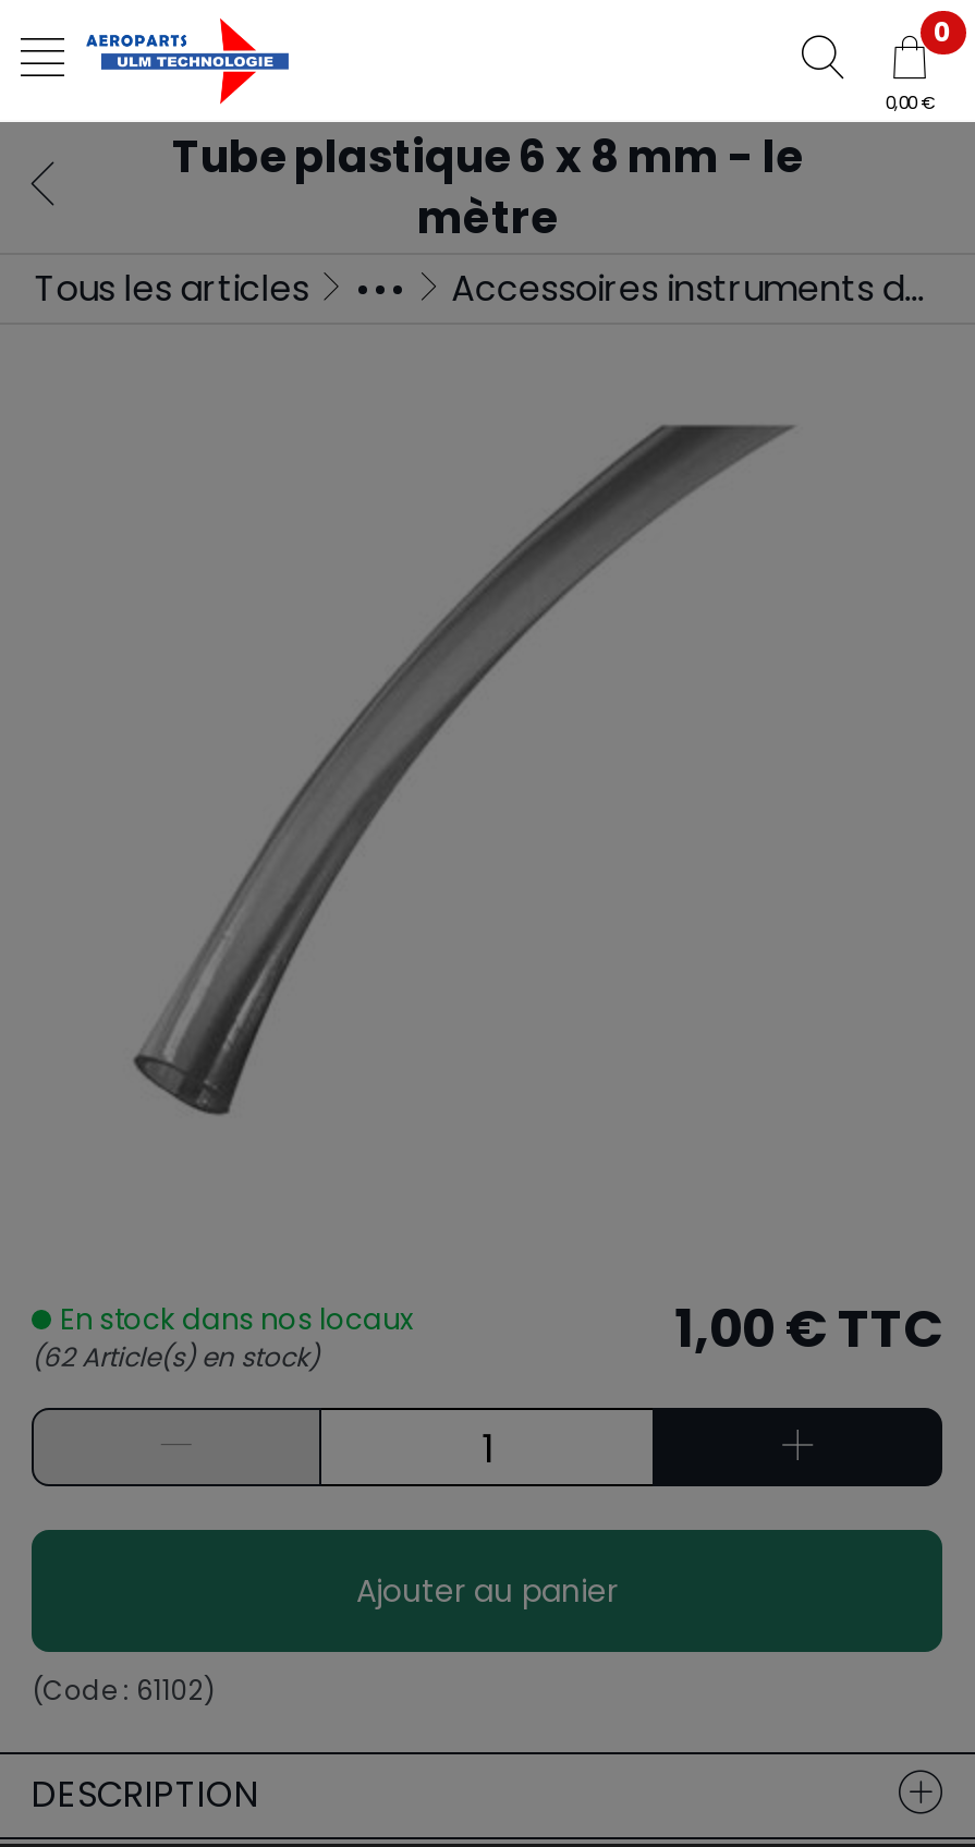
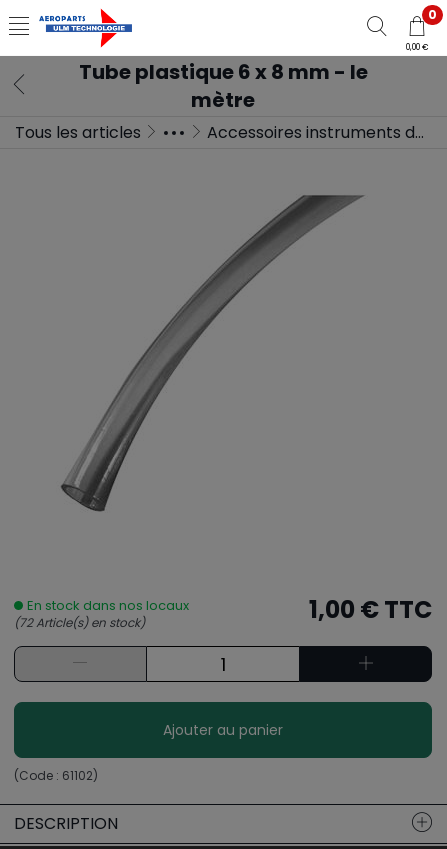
[32,1338,319,1375] (62 Article(s) en stock) -> [14,614,145,631] (72 Article(s) en stock)

